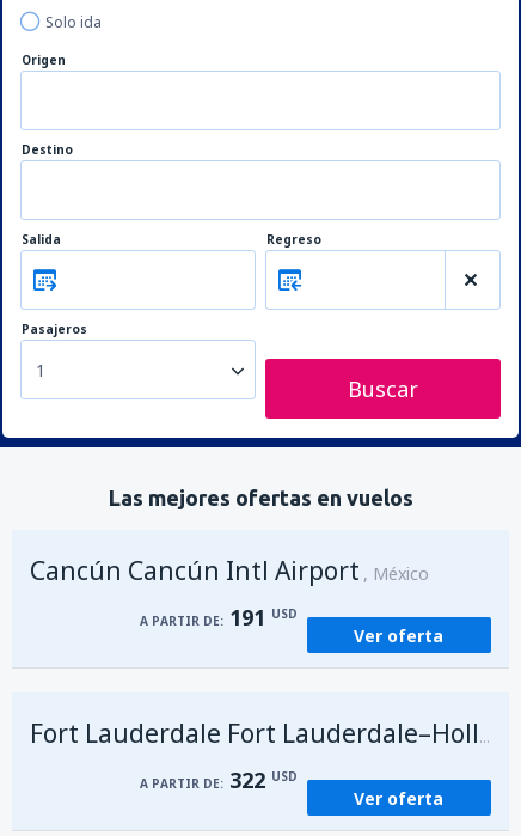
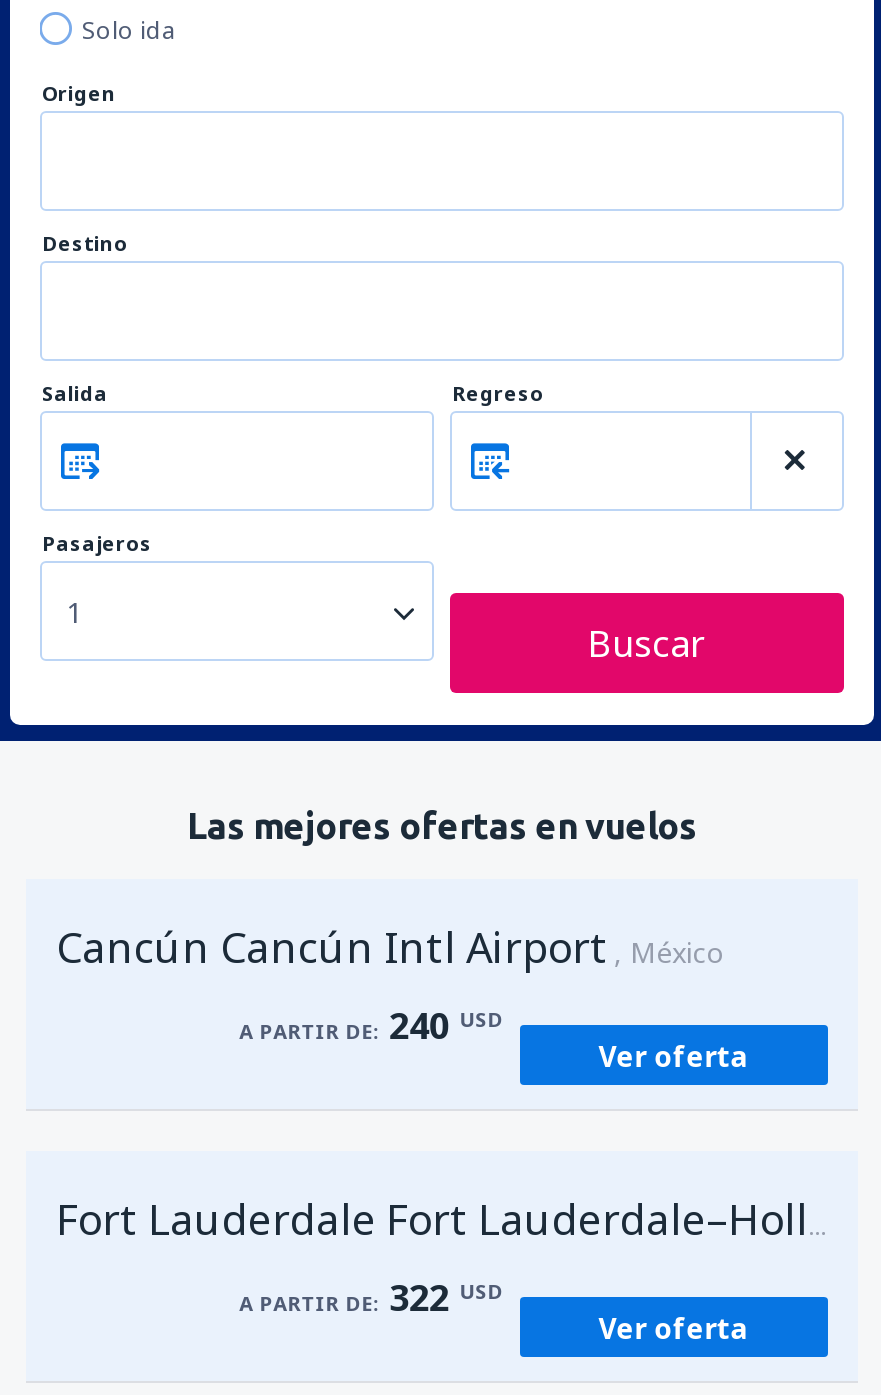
[139,603,297,631] A PARTIR DE: 191 USD -> [239,1001,503,1049] A PARTIR DE: 240 USD

